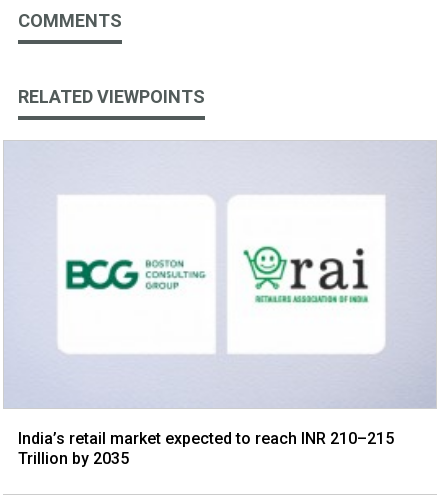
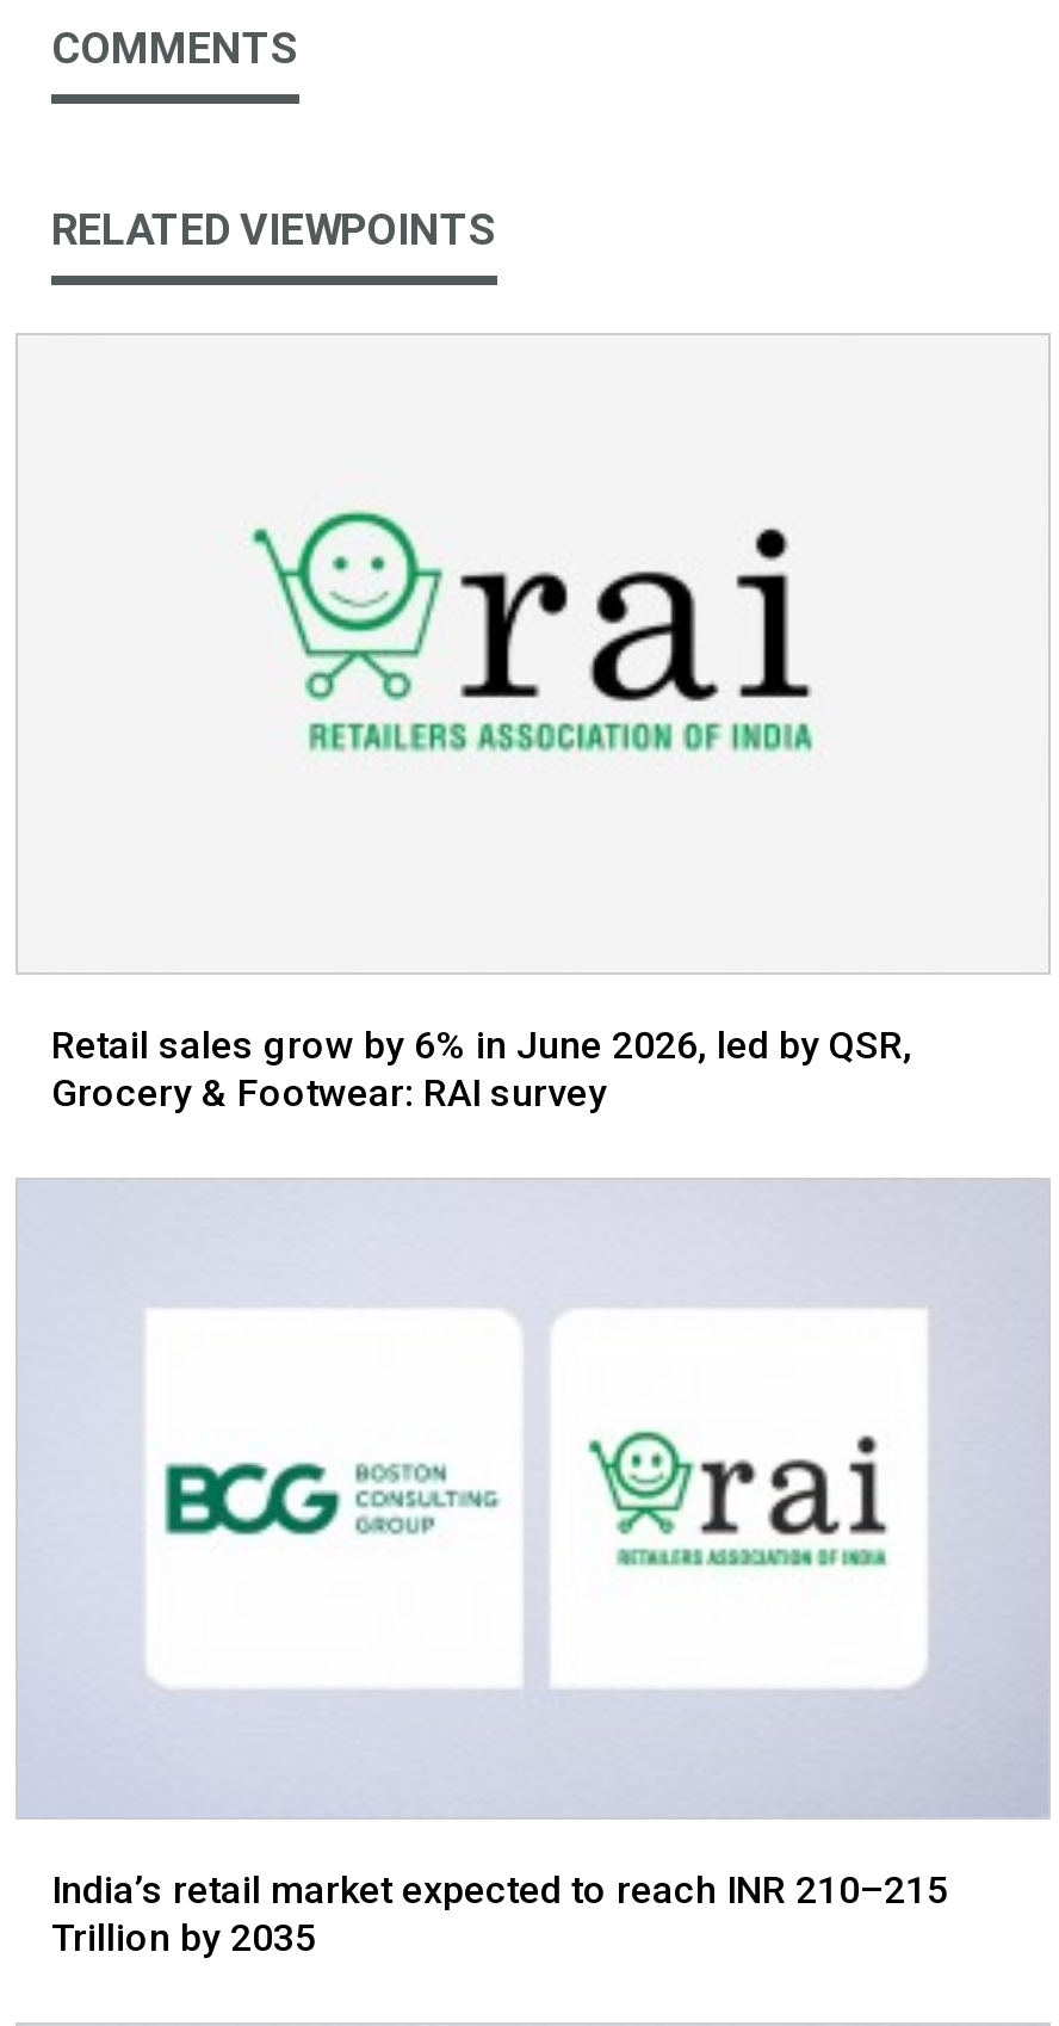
none -> [51,1023,912,1116] Retail sales grow by 6% in June 2026, led by QSR, | Grocery & Footwear: RAI survey
none -> [247,507,815,755] [image]

